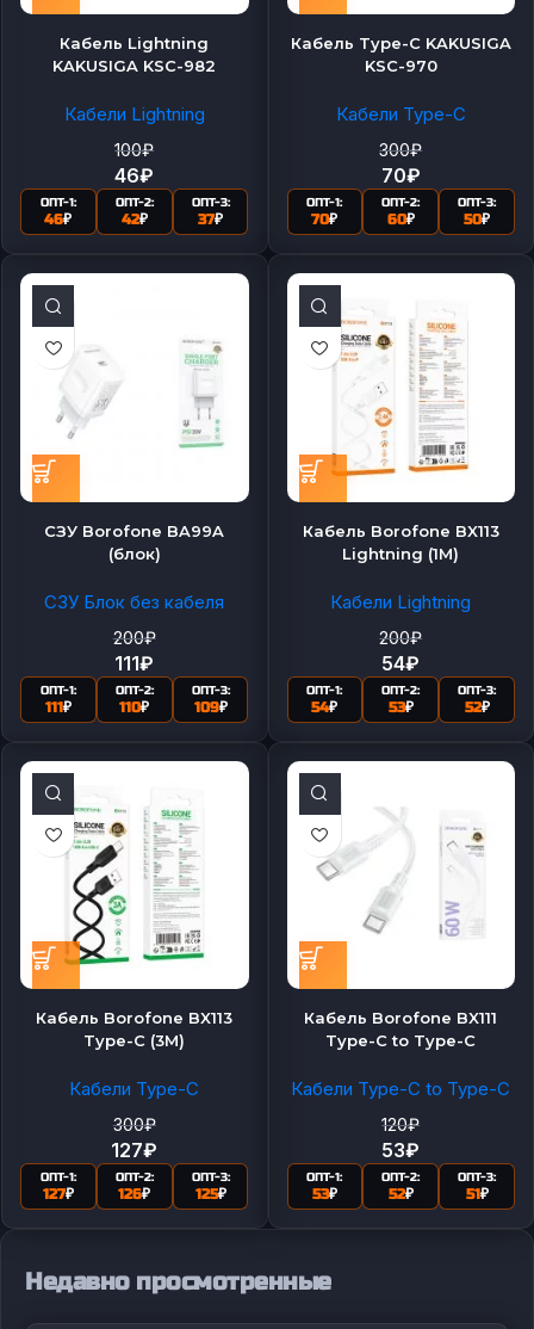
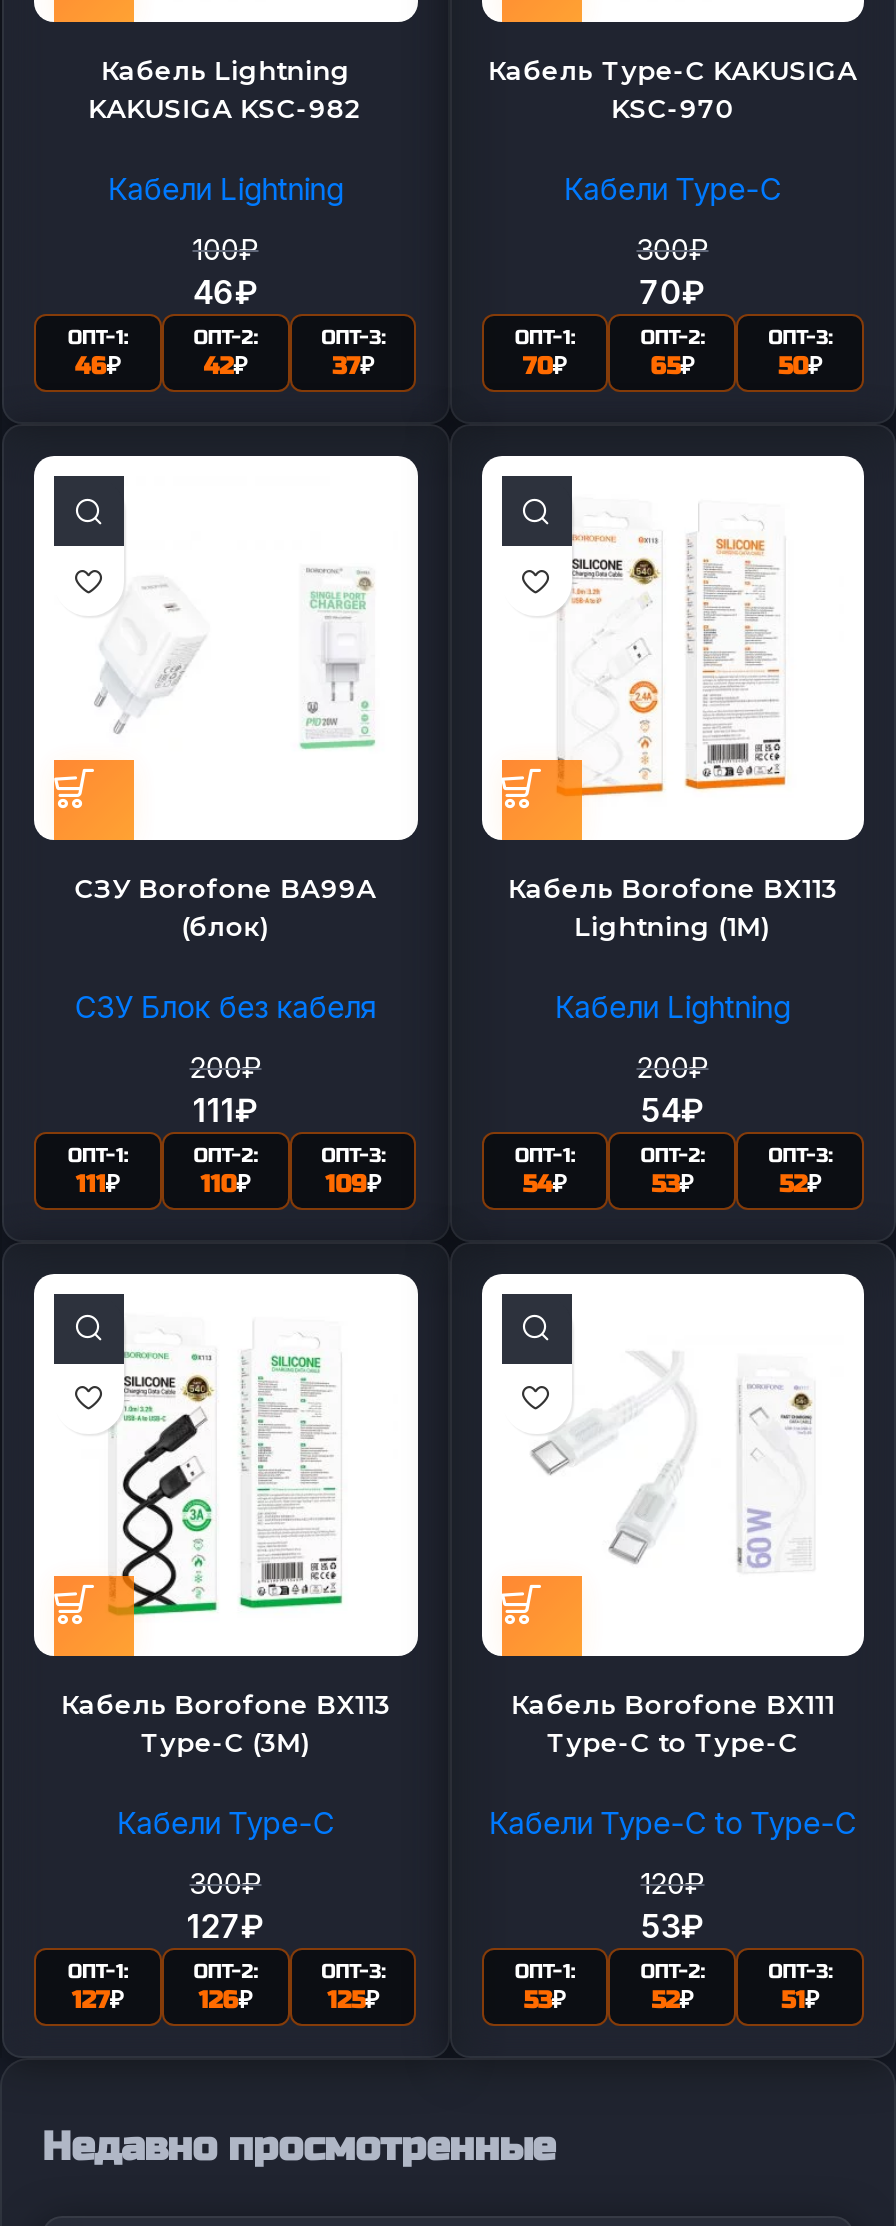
[387,211,414,228] 60₽ -> [650,352,694,380] 65₽

